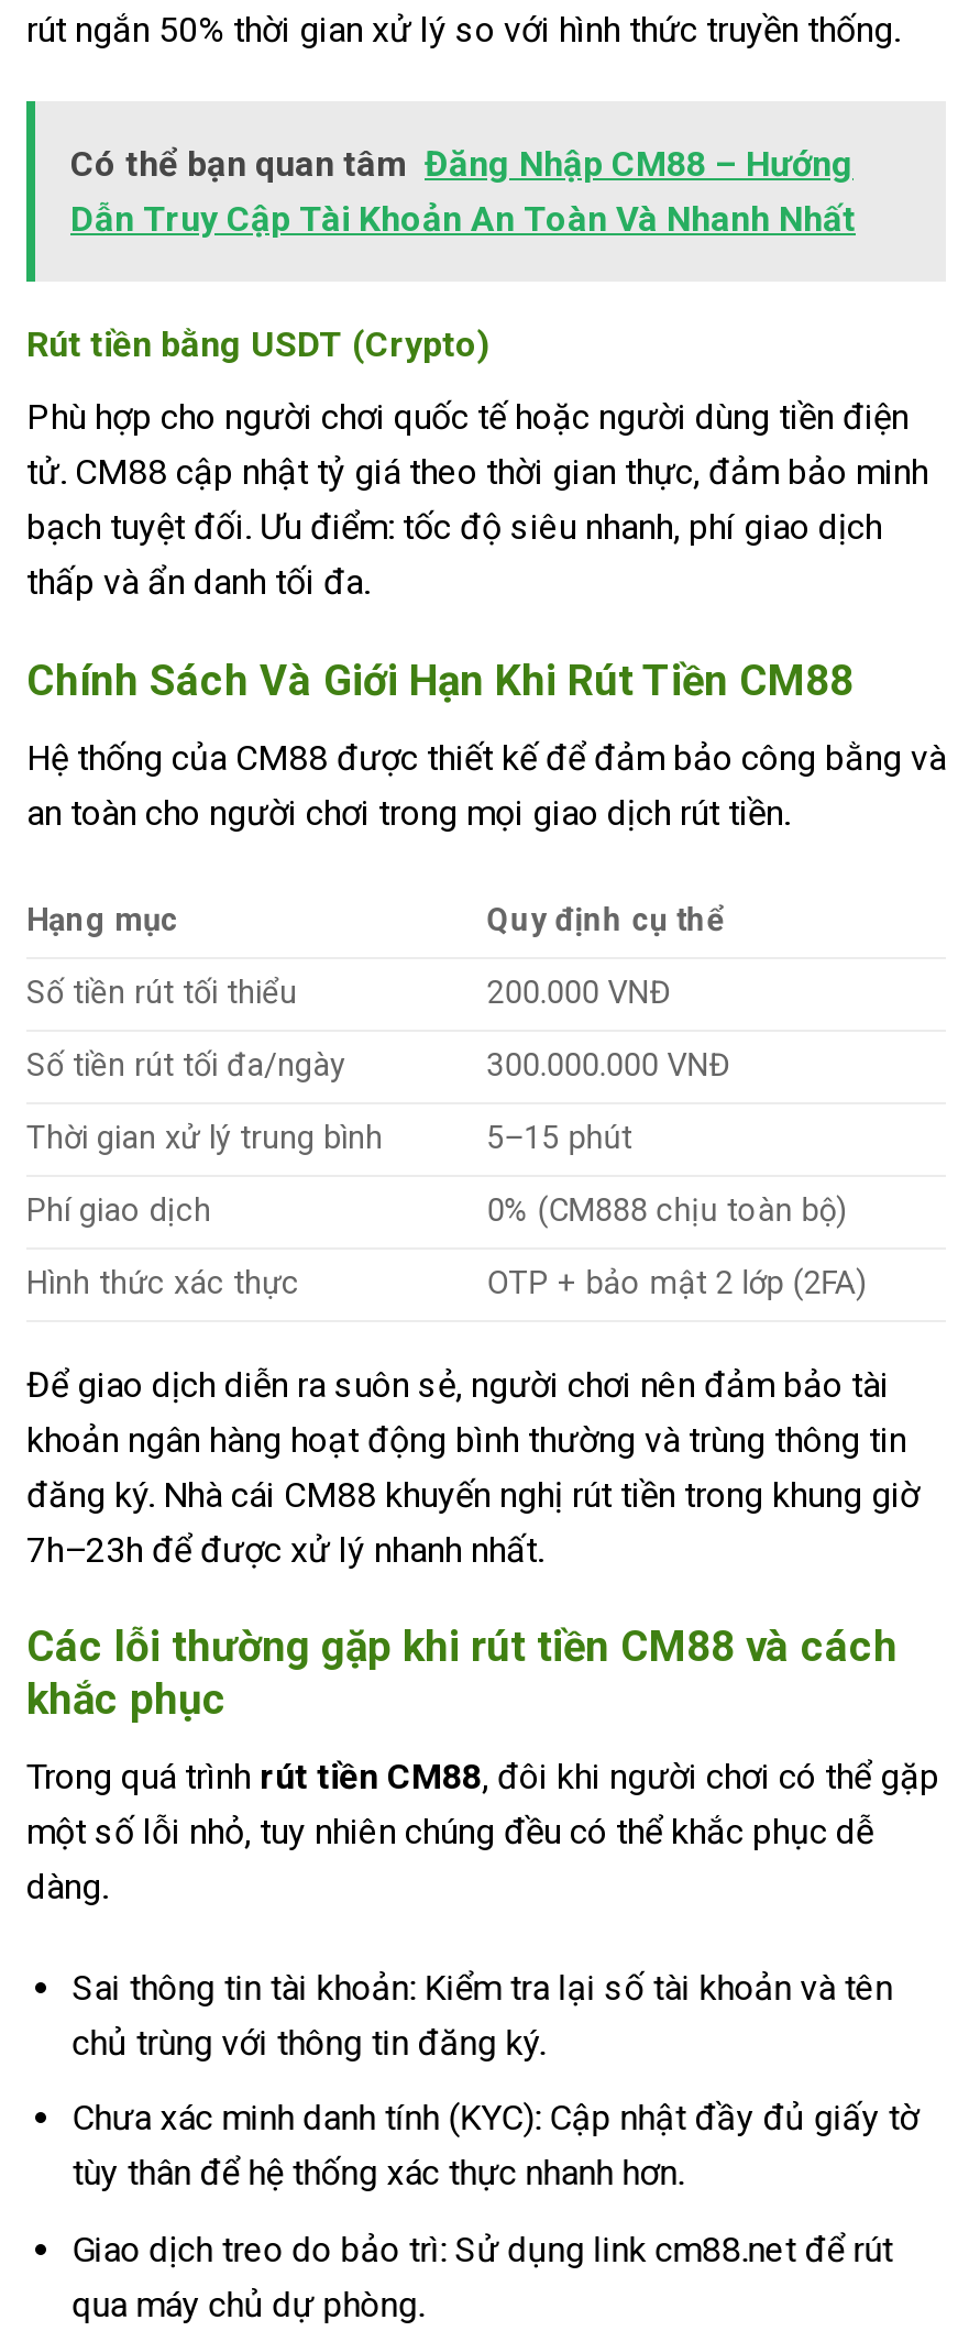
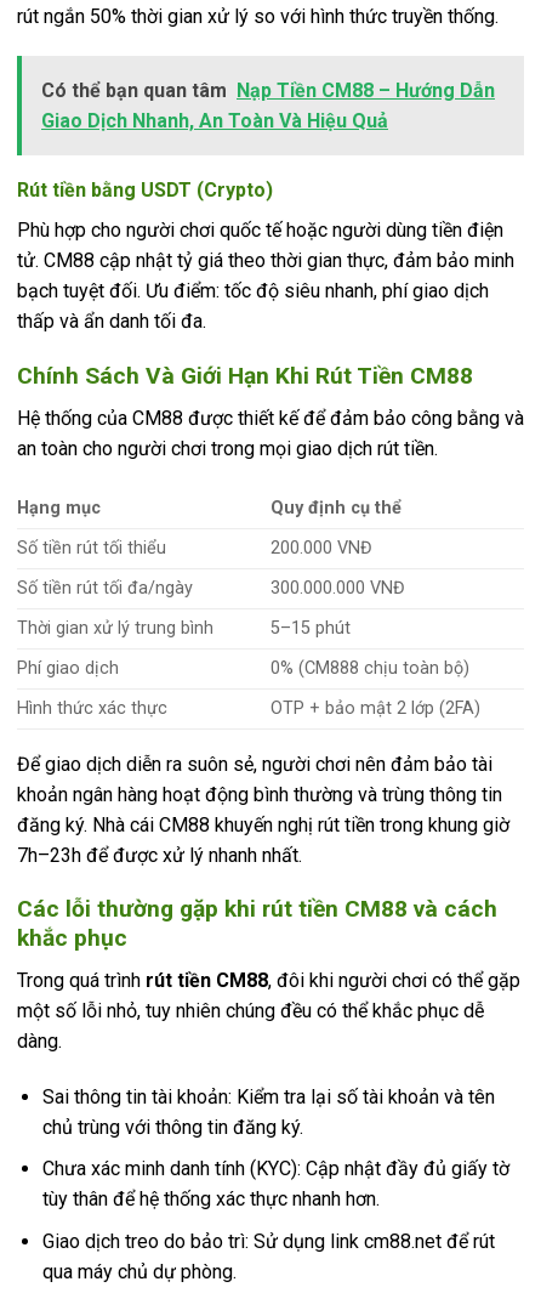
[70,144,856,241] Có thể bạn quan tâm Đăng Nhập CM88 – Hướng | Dẫn Truy Cập Tài Khoản An Toàn Và Nhanh Nhất -> [41,79,495,133] Có thể bạn quan tâm Nạp Tiền CM88 – Hướng Dẫn | Giao Dịch Nhanh, An Toàn Và Hiệu Quả

